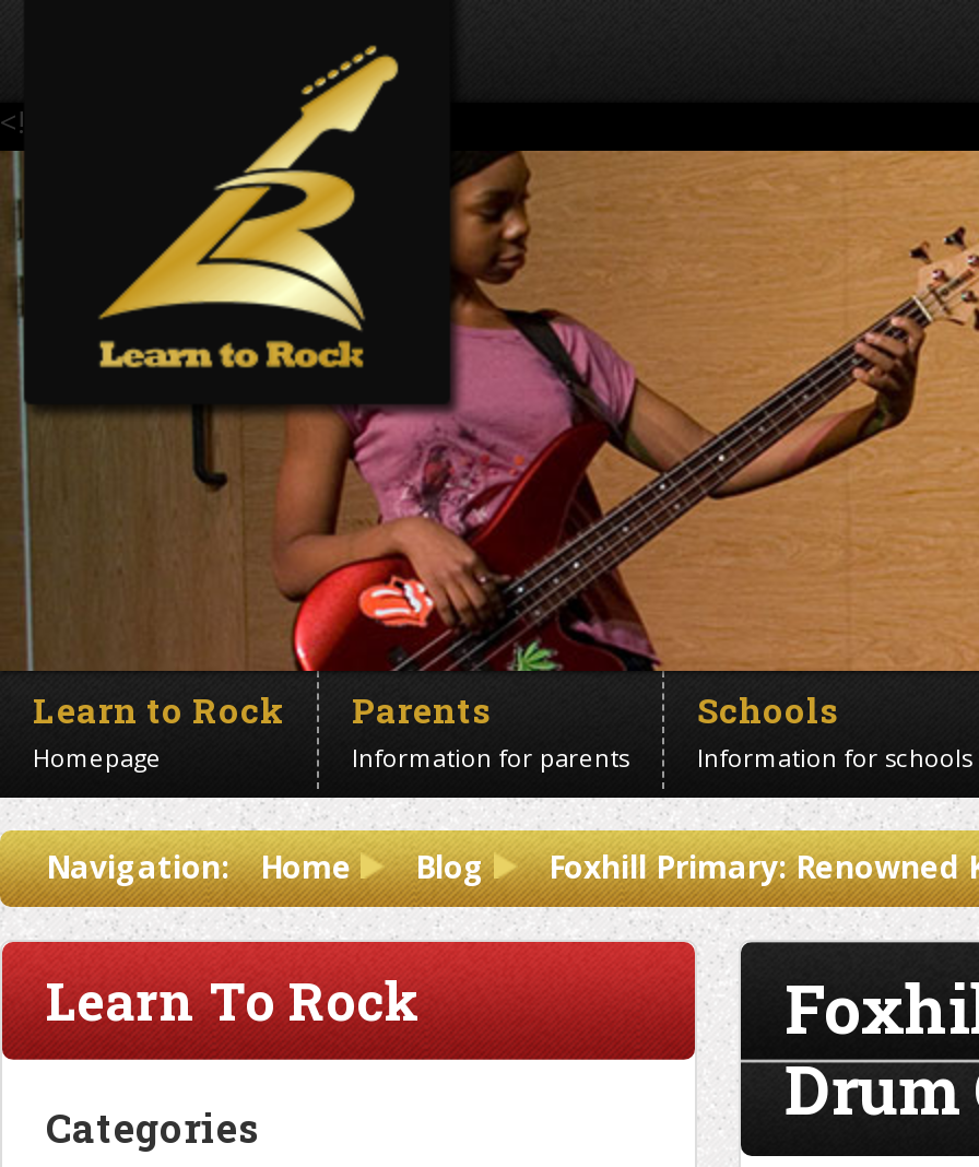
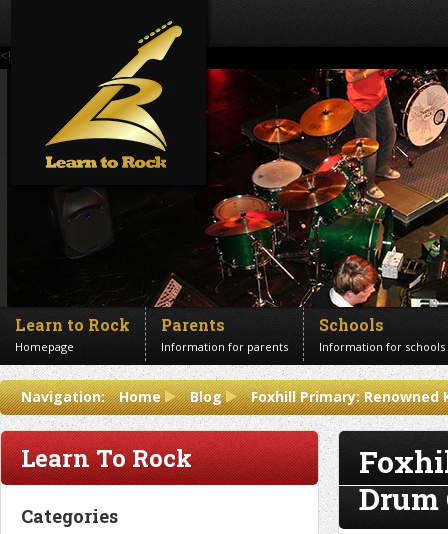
[7,149,972,673] [image] -> [3,68,445,308] [image]

